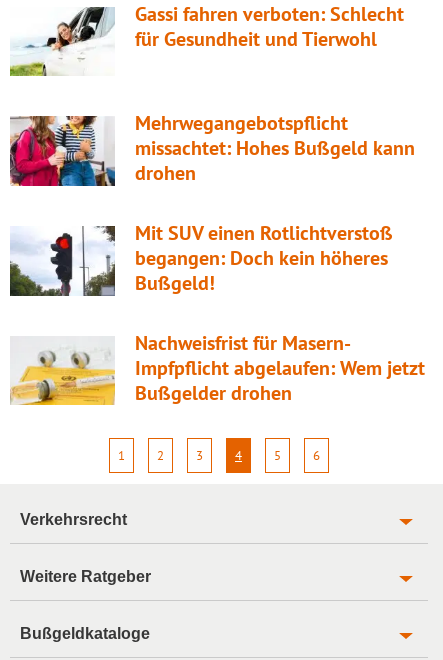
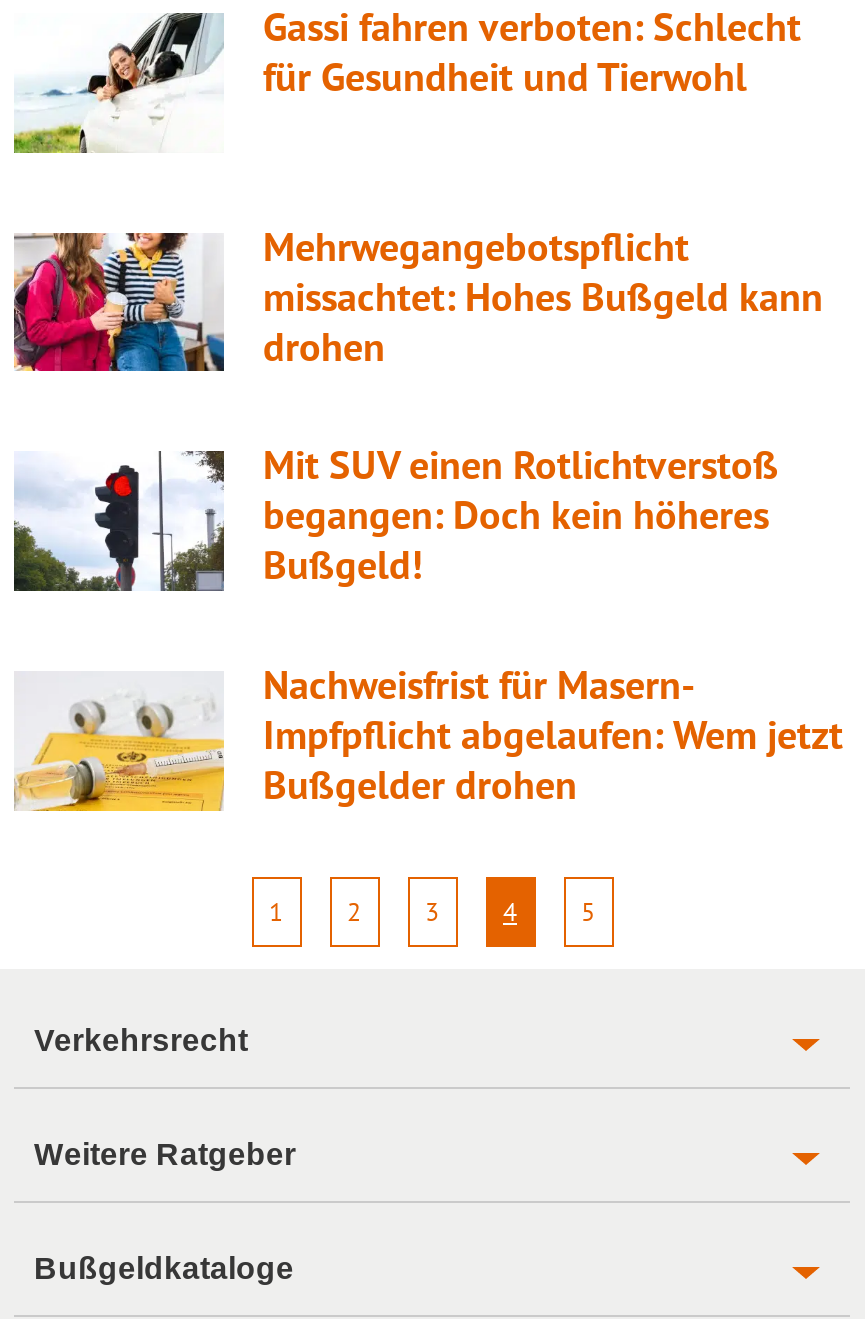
[313,447,320,464] 6 -> none

